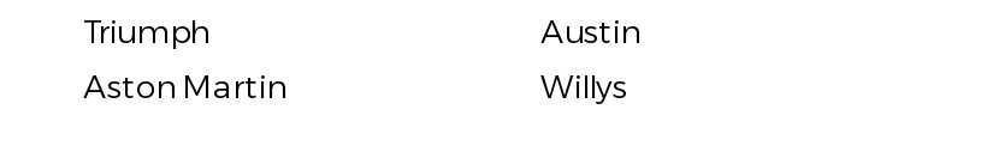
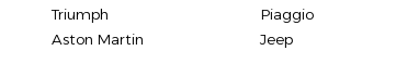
[540,13,639,51] Austin -> [260,6,314,23] Piaggio
[540,68,627,106] Willys -> [260,31,293,48] Jeep

